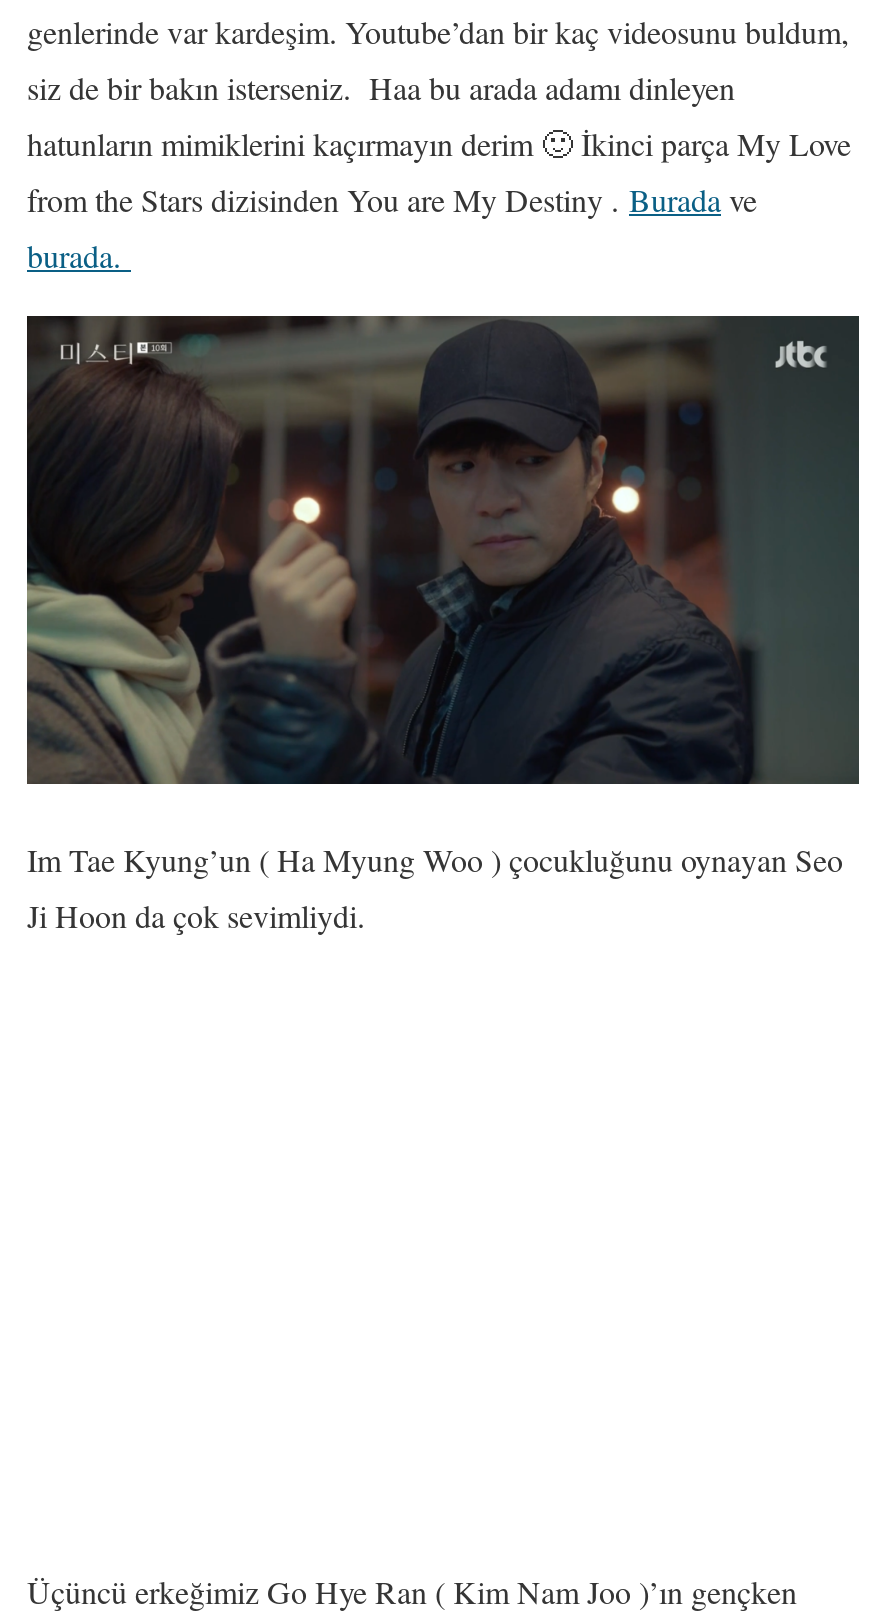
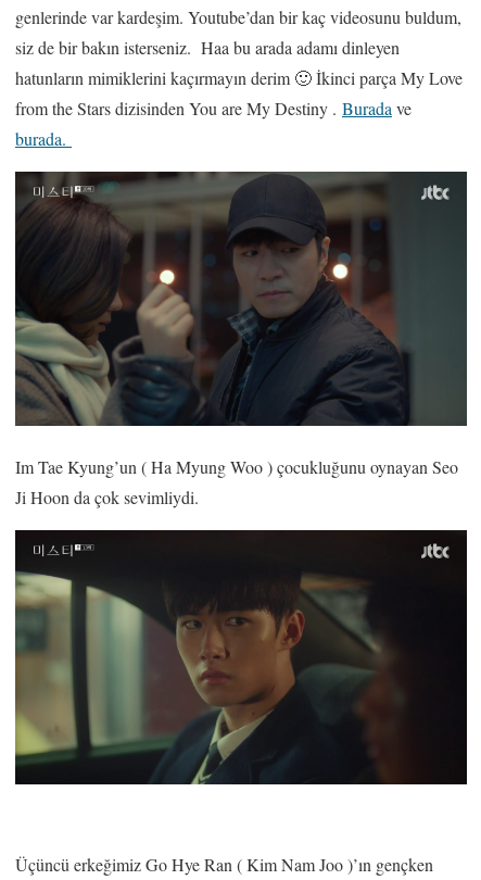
none -> [14,529,468,785] [image]

